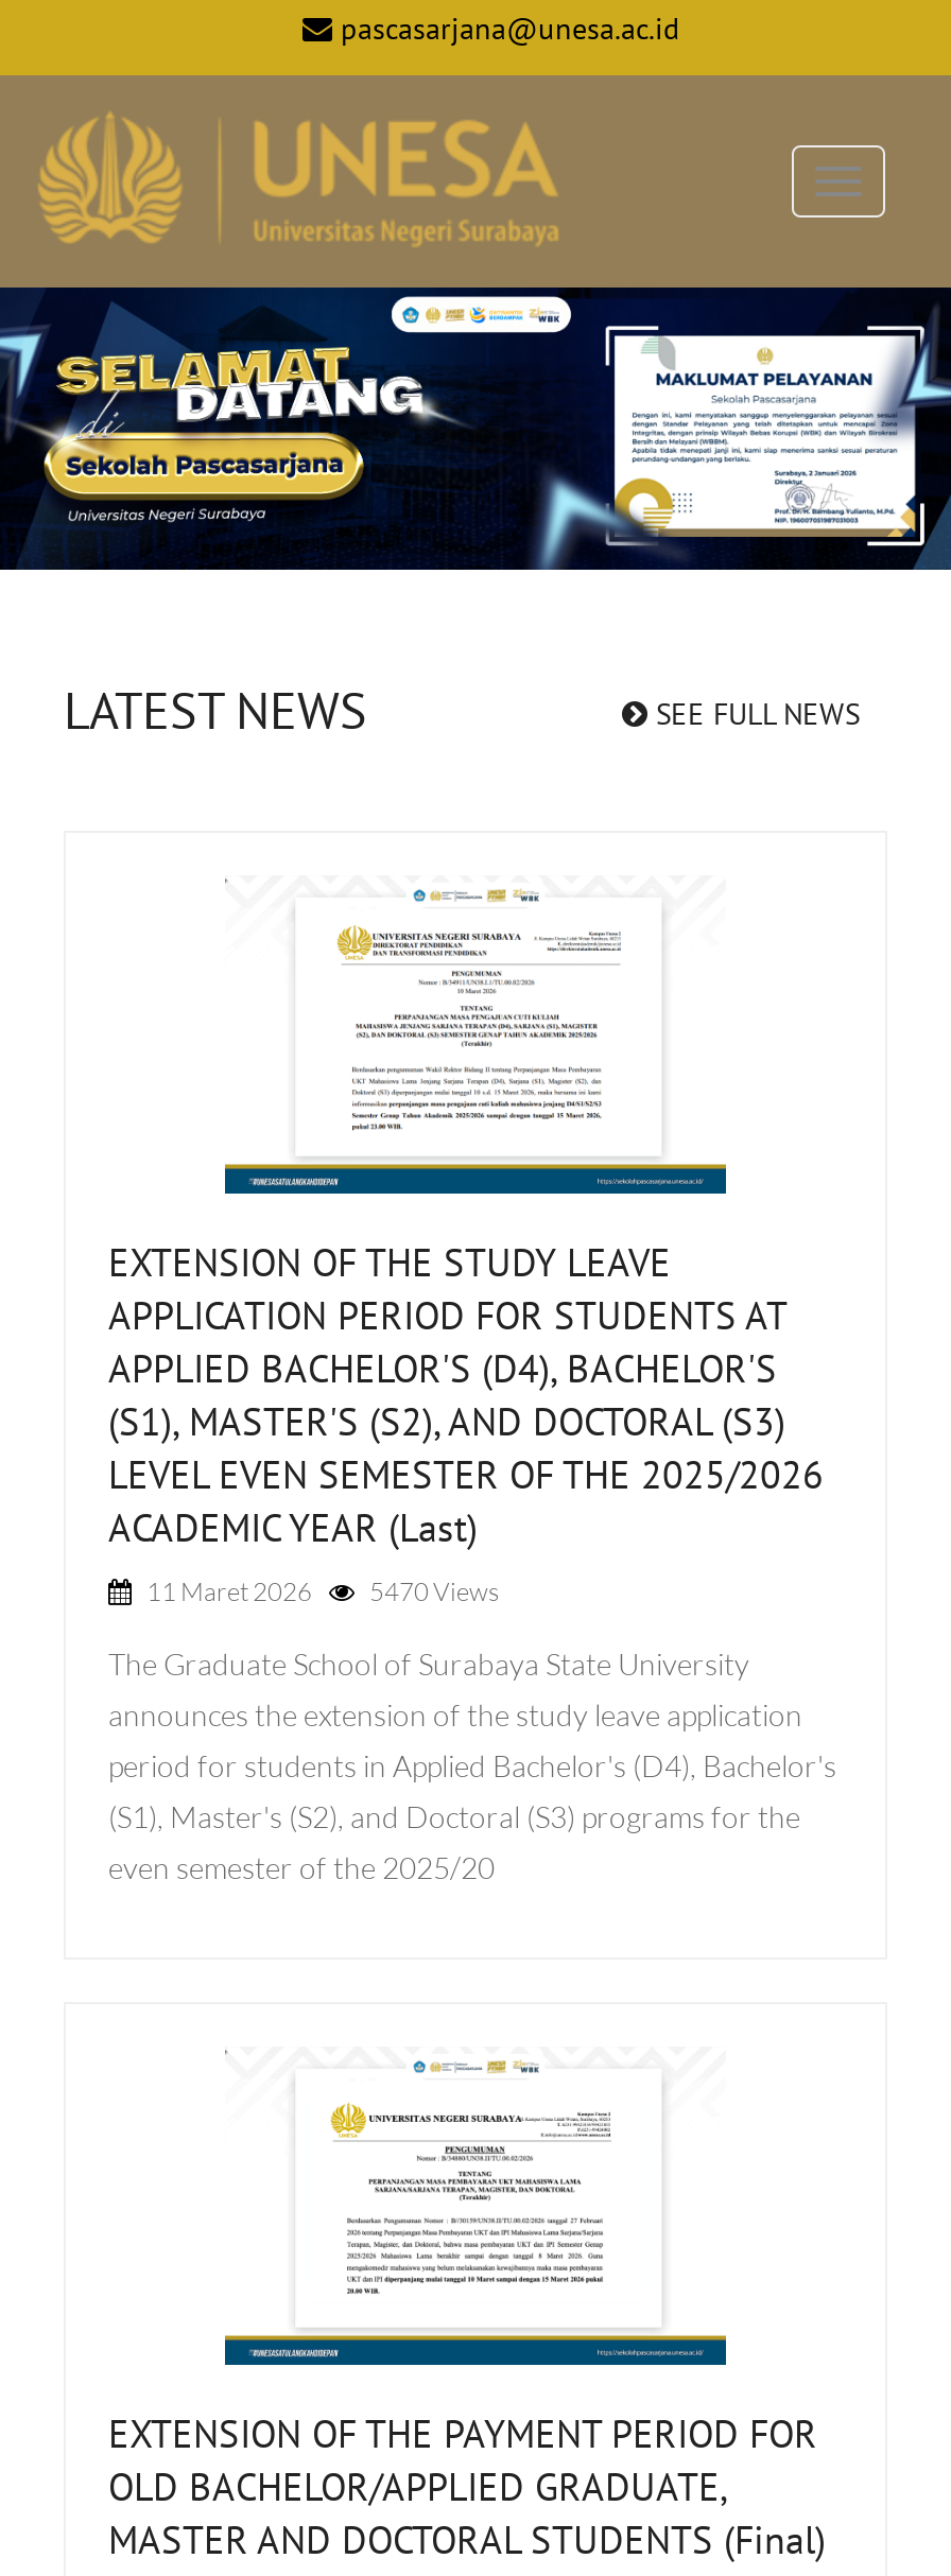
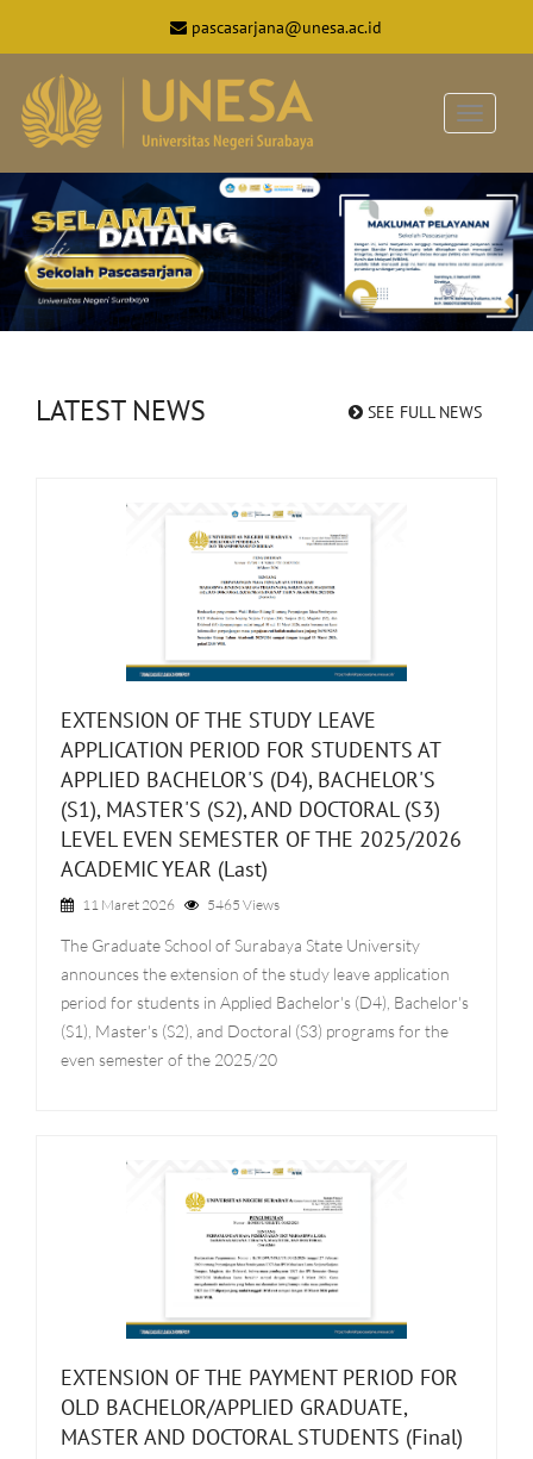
[142,1576,499,1607] 11 Maret 2026 5470 Views -> [80,896,280,914] 11 Maret 2026 5465 Views

